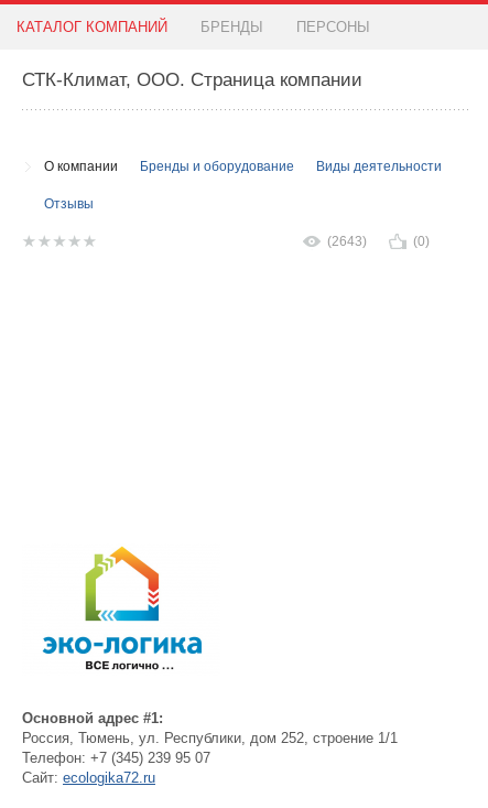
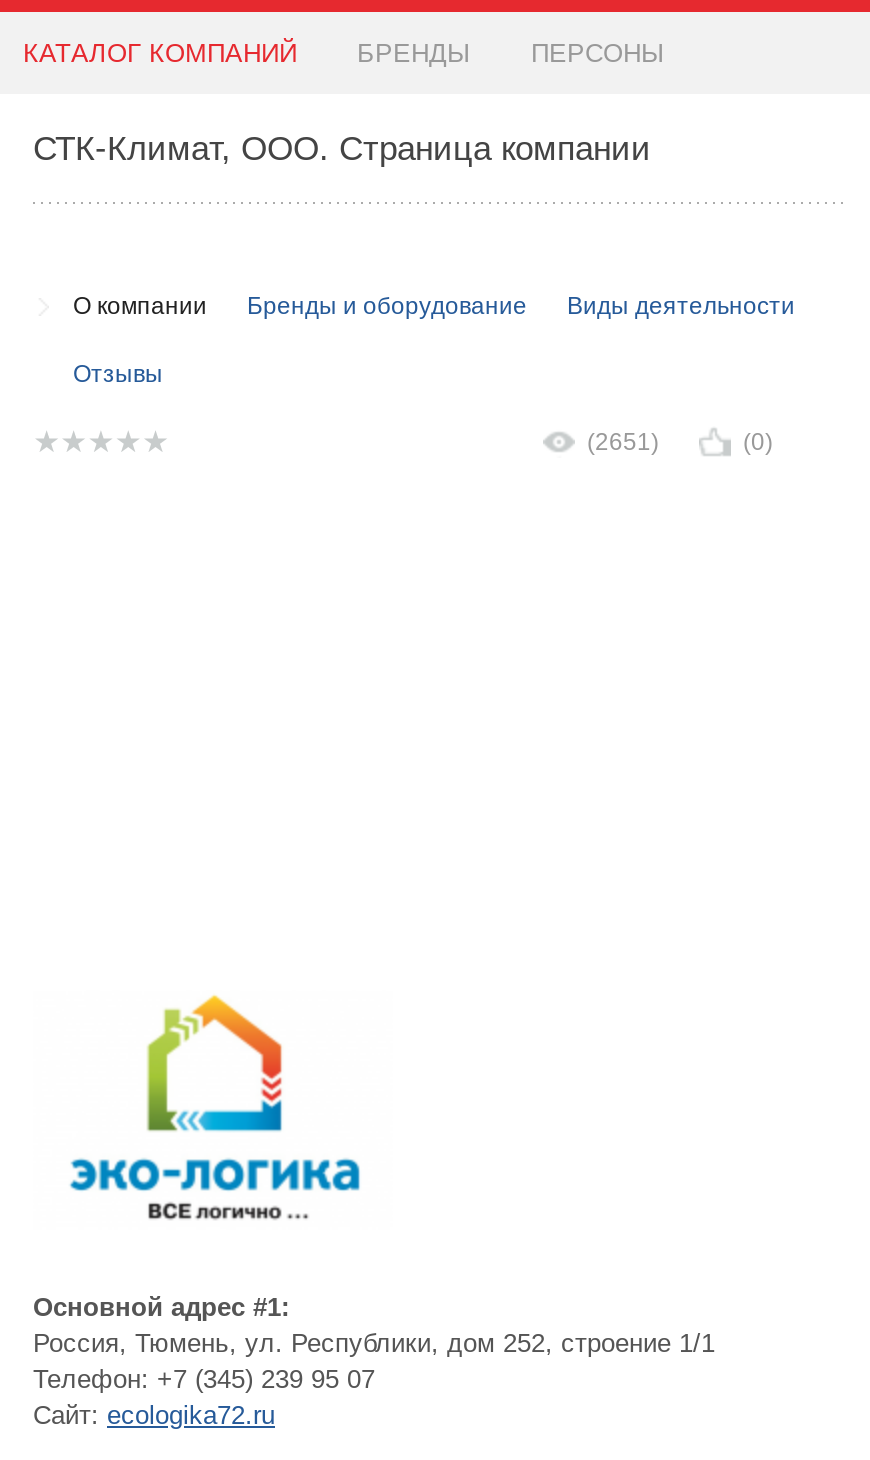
[327,234,367,250] (2643) -> [587,429,659,457] (2651)

